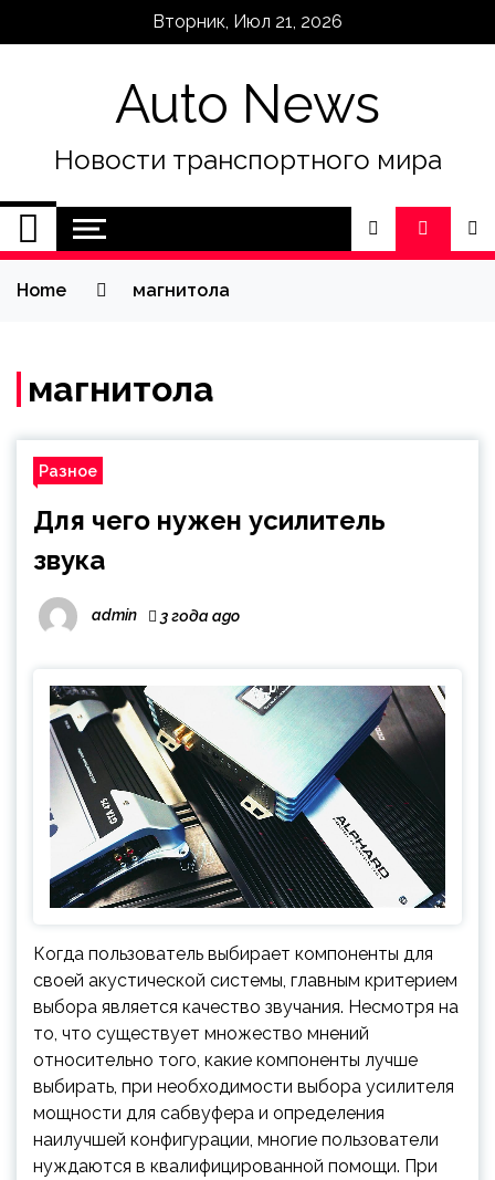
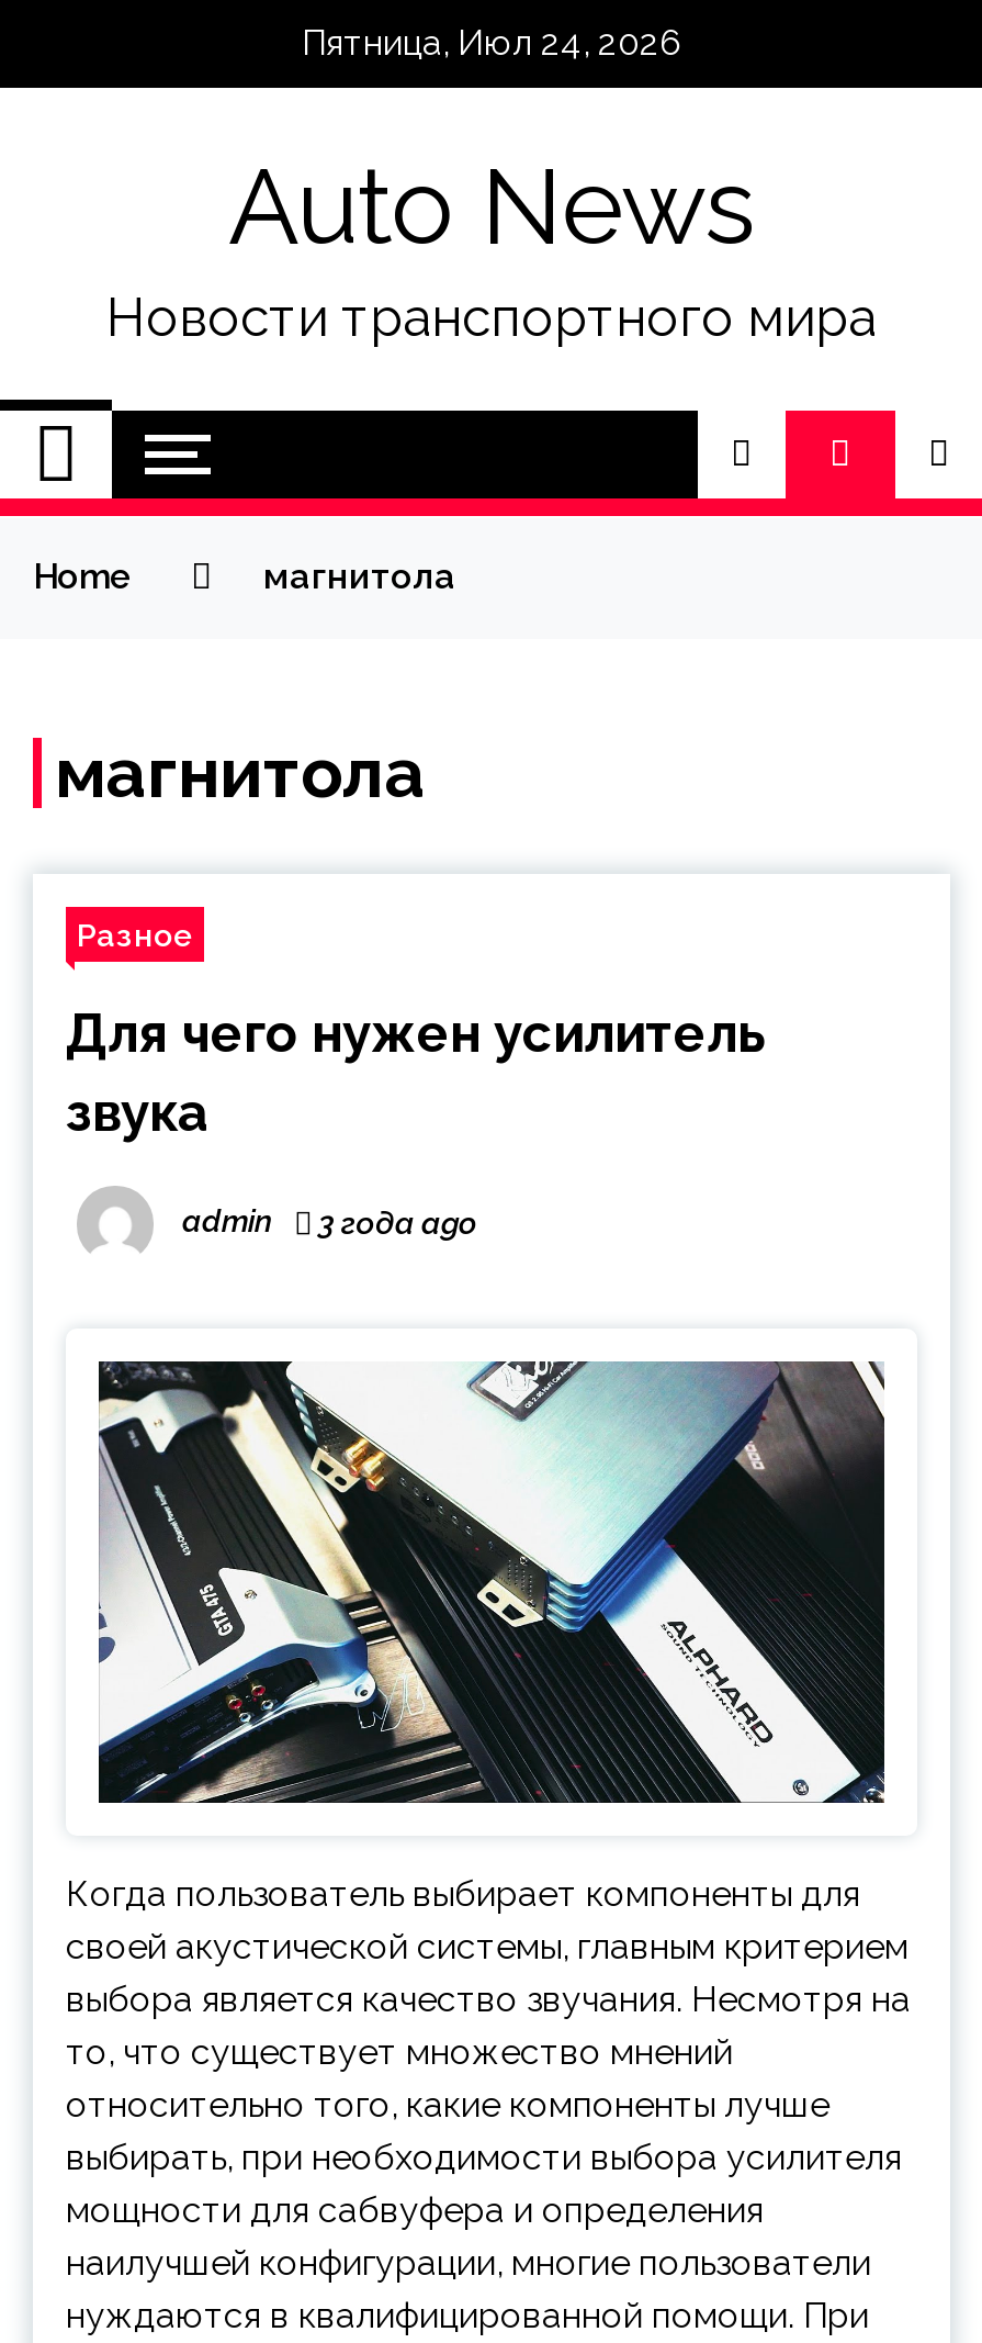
[152,11,343,32] Вторник, Июл 21, 2026 -> [302,22,681,64] Пятница, Июл 24, 2026

